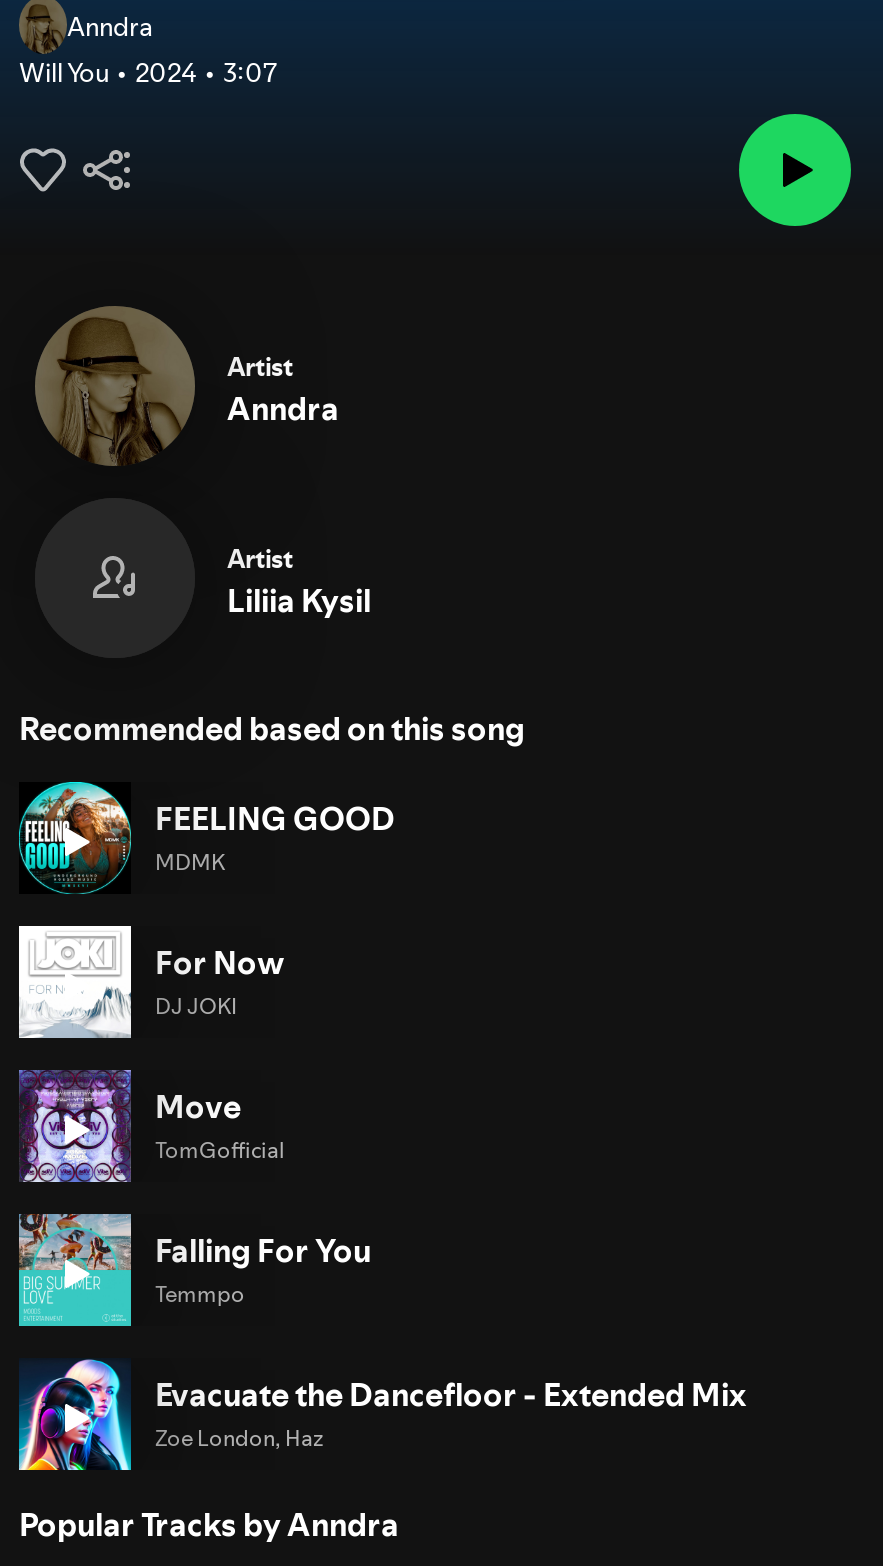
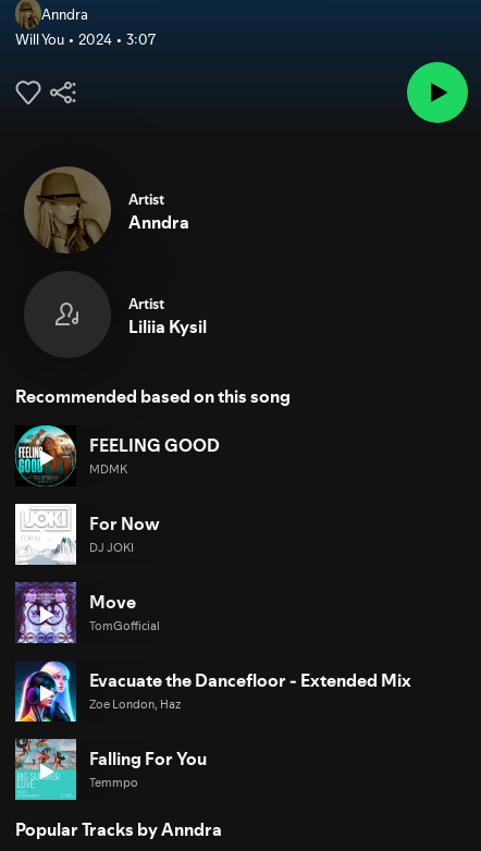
moved [17,1214,371,1328] -> [14,738,207,801]: [image] | Falling For You | Temmpo
moved [15,1358,747,1474] -> [13,661,411,724]: [image] | Evacuate the Dancefloor - Extended Mix | Zoe London, Haz

